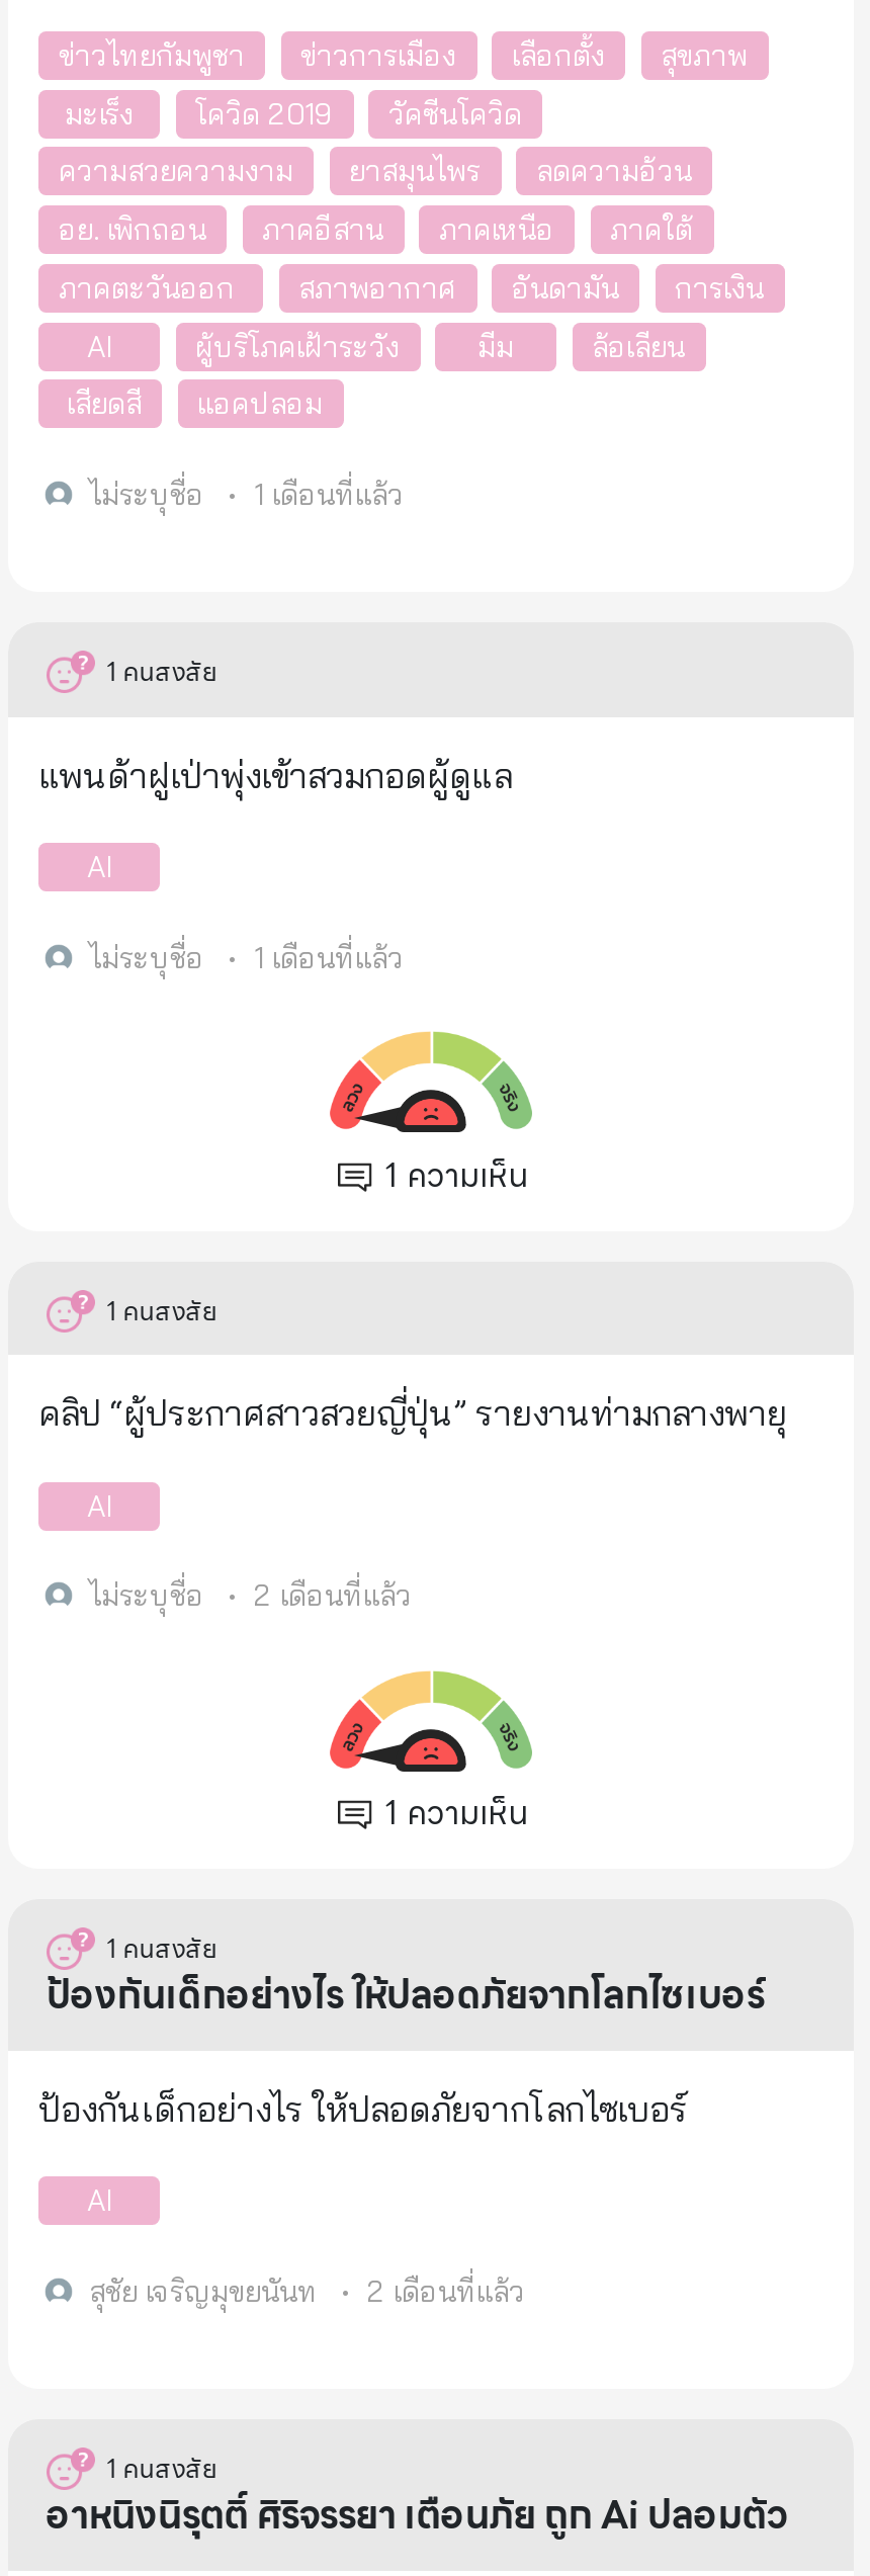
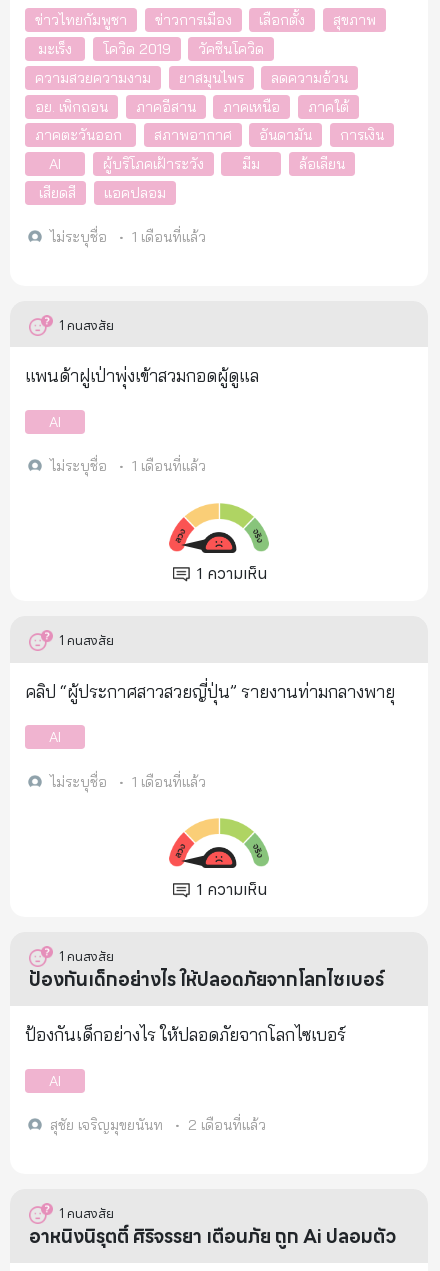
[89,1578,412,1615] ไม่ระบุชื่อ • 2 เดือนที่แล้ว -> [50,773,205,791] ไม่ระบุชื่อ • 1 เดือนที่แล้ว

